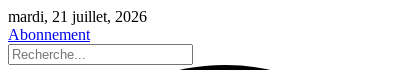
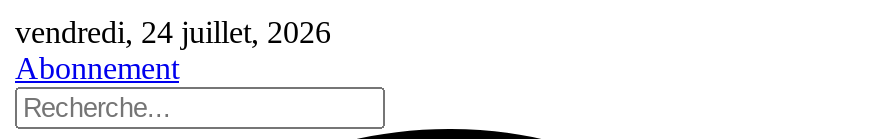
[8,8,147,25] mardi, 21 juillet, 2026 -> [15,15,331,49] vendredi, 24 juillet, 2026

